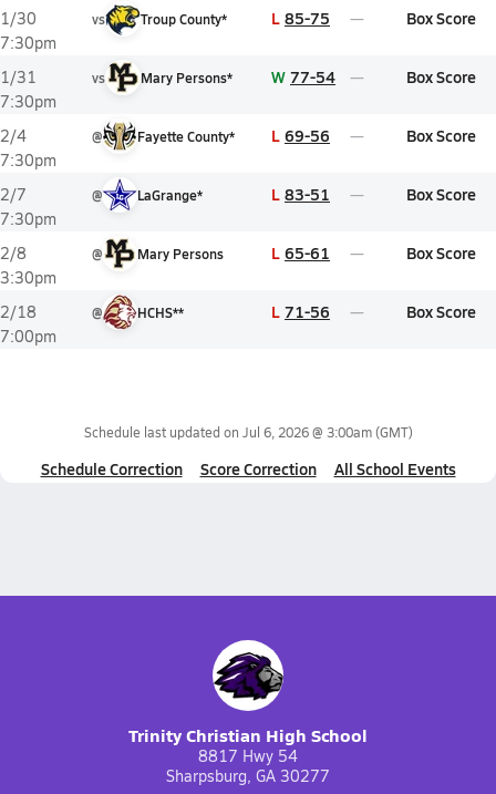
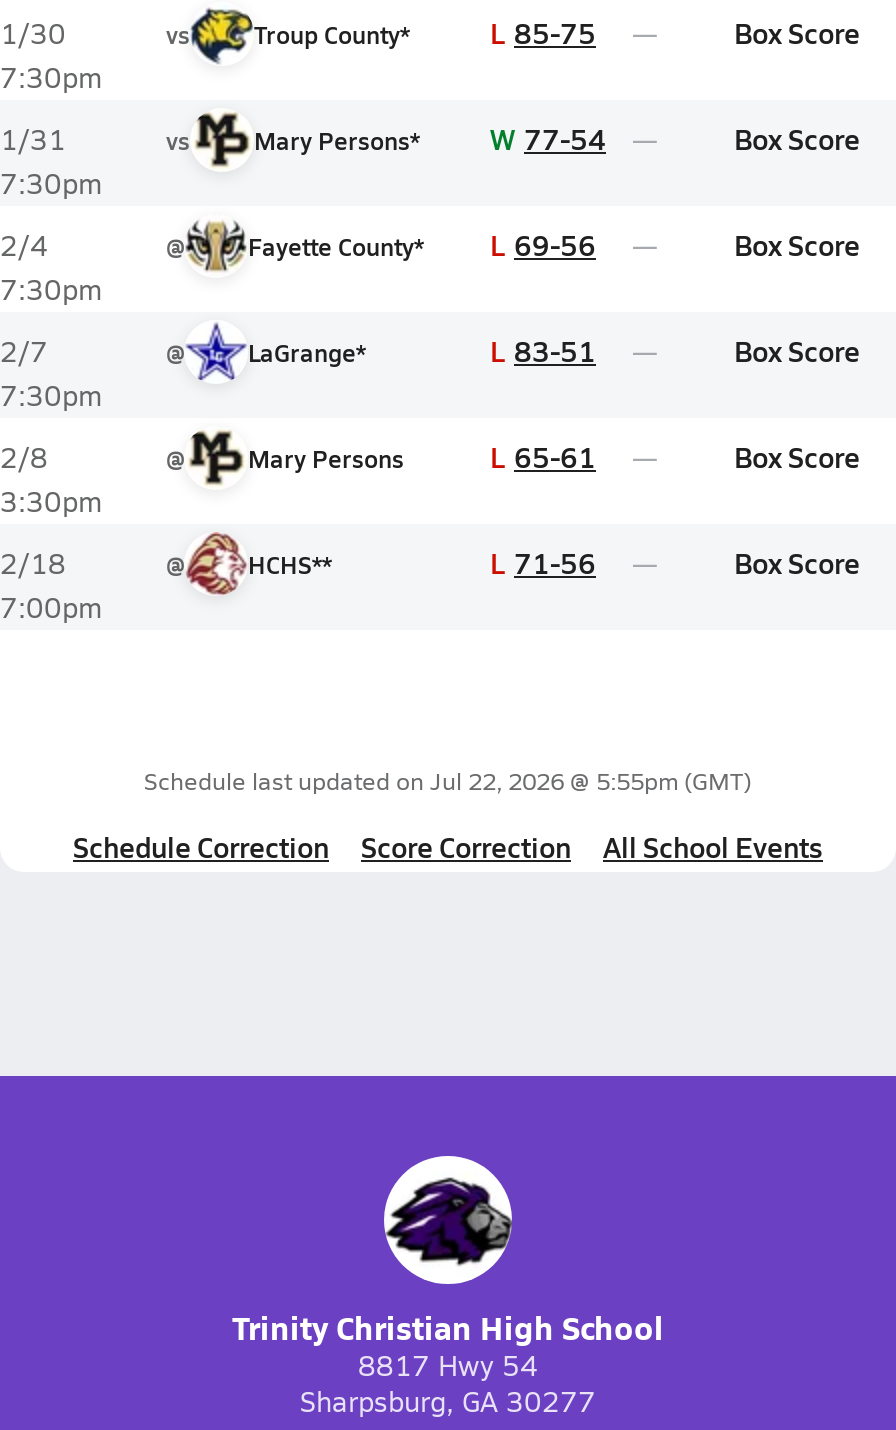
[84,423,412,441] Schedule last updated on Jul 6, 2026 @ 3:00am (GMT) -> [144,764,752,796] Schedule last updated on Jul 22, 2026 @ 5:55pm (GMT)

